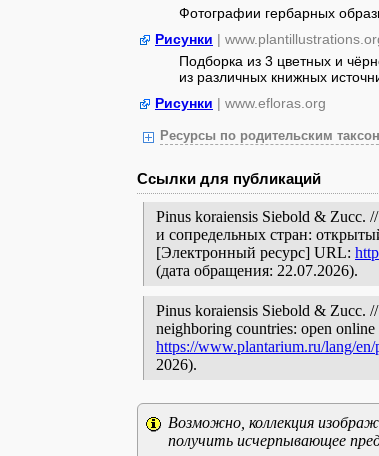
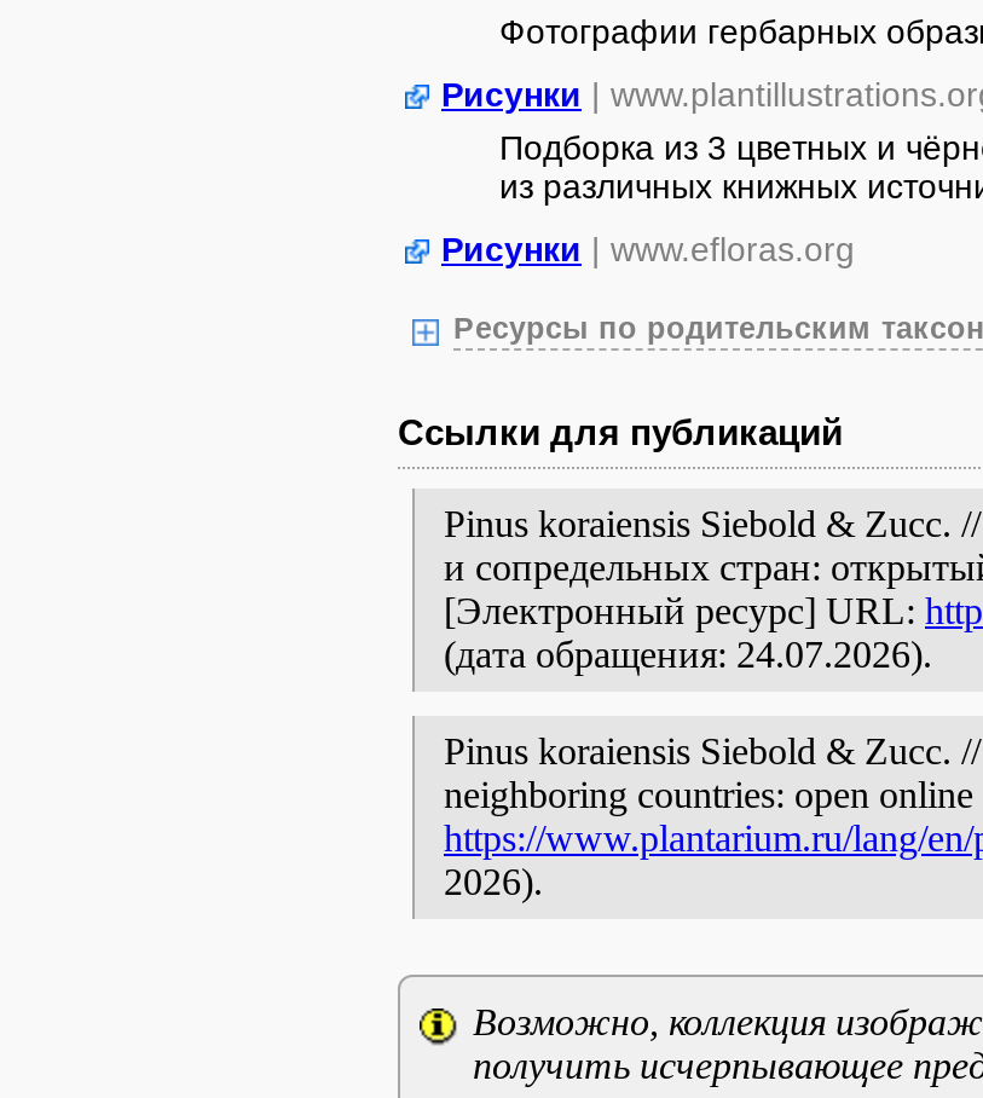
[156,262,358,279] (дата обращения: 22.07.2026). -> [444,634,932,675] (дата обращения: 24.07.2026).

